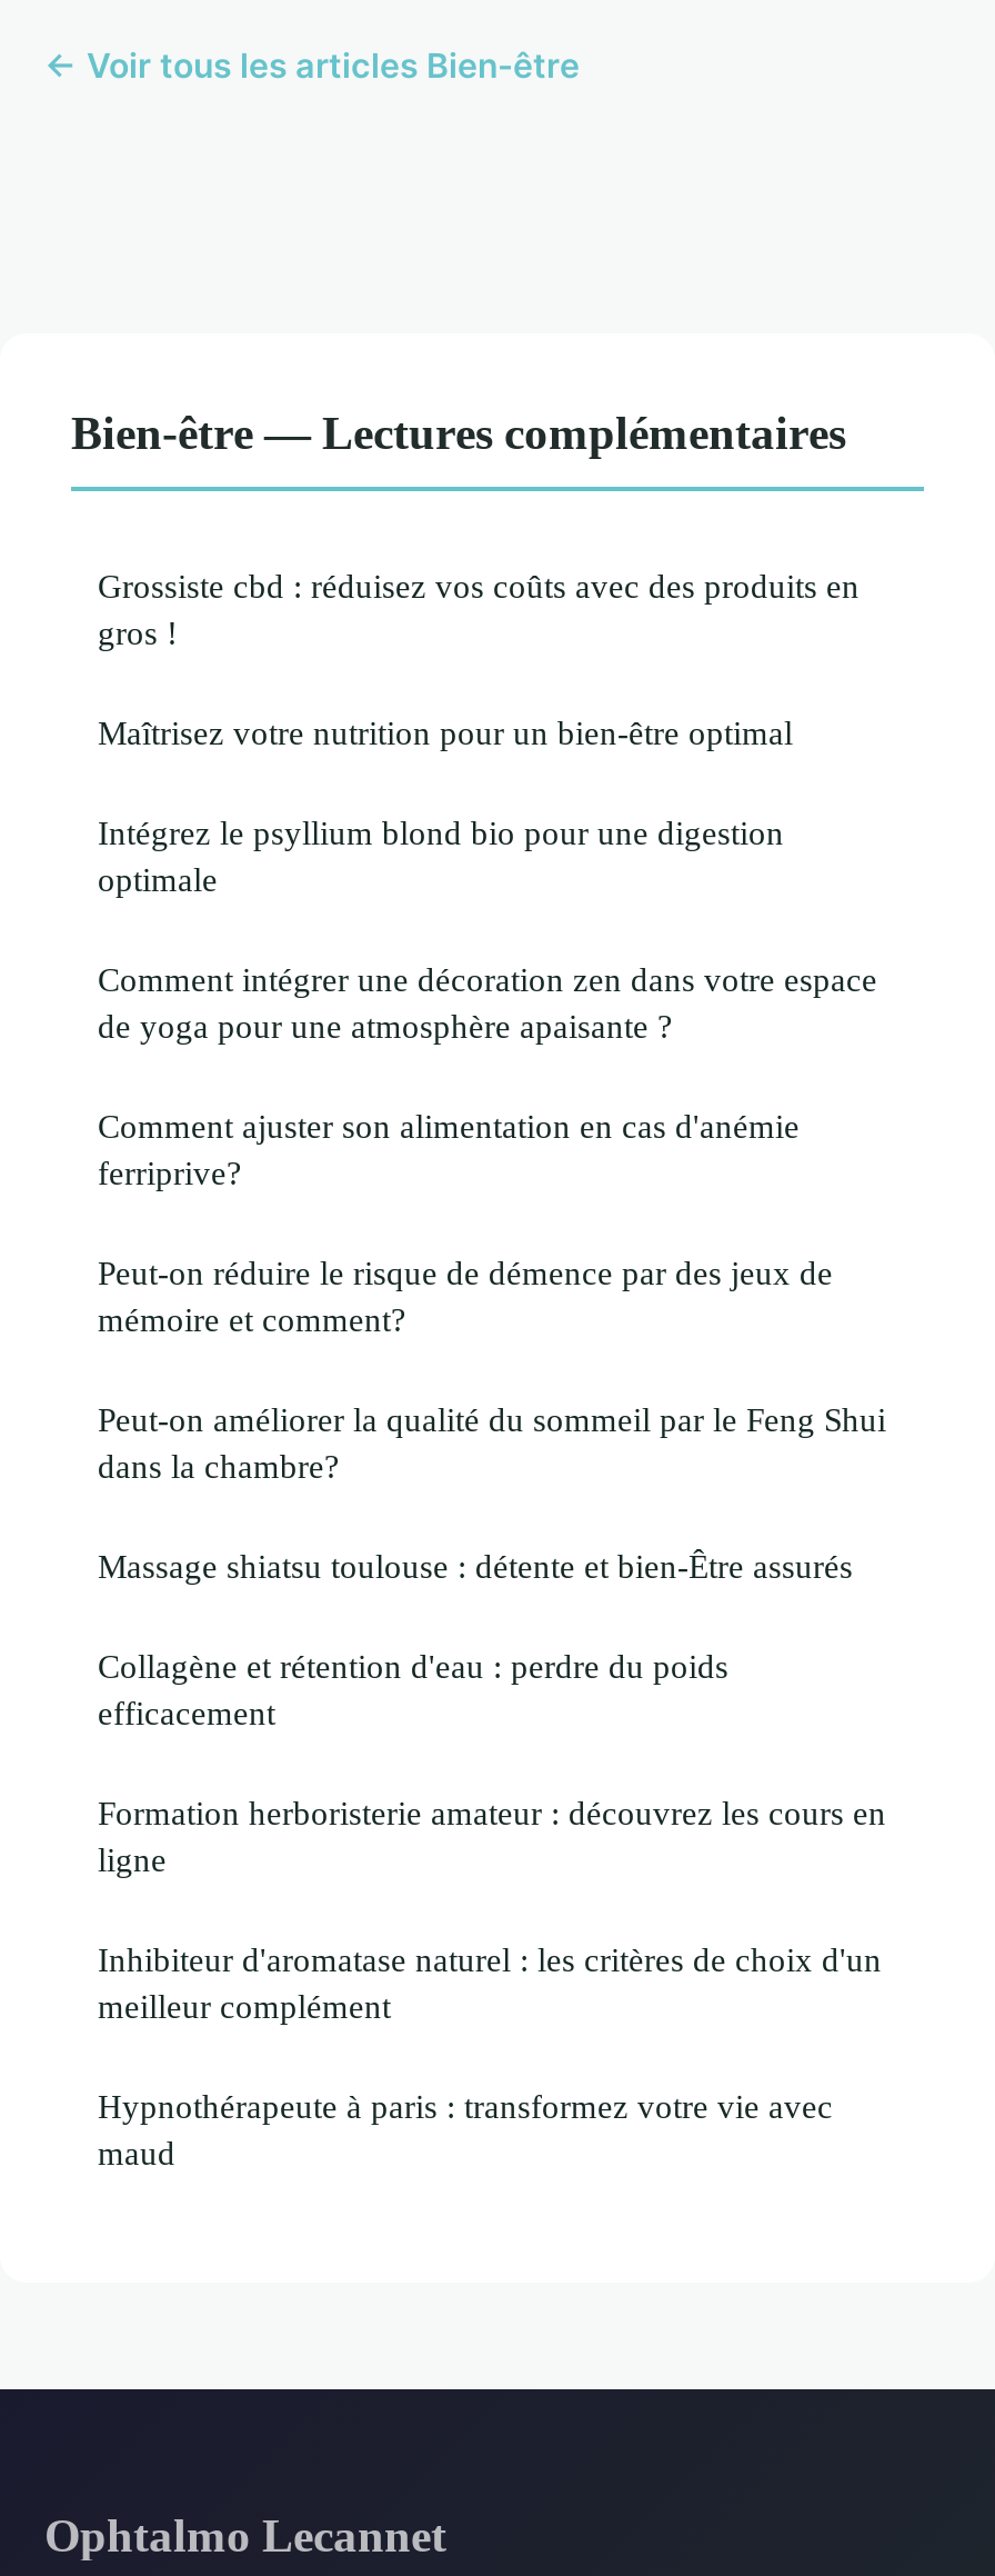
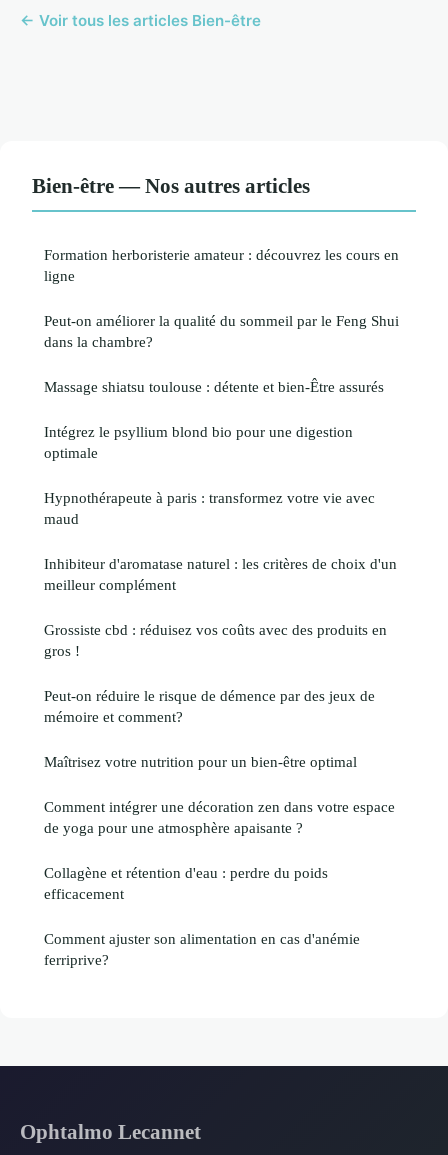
[71,407,846,458] Bien-être — Lectures complémentaires -> [32,174,310,197] Bien-être — Nos autres articles
moved [98,567,877,1338] -> [44,621,395,836]: Grossiste cbd : réduisez vos coûts avec des produits en | gros ! | Peut-on réduire le risque de démence par des jeux de | mémoire et comment? | Maîtrisez votre nutrition pour un bien-être optimal | Comment intégrer une décoration zen dans votre espace | de yoga pour une atmosphère apaisante ?
moved [98,813,784,898] -> [44,423,353,461]: Intégrez le psyllium blond bio pour une digestion | optimale
moved [98,1107,800,1191] -> [44,930,360,968]: Comment ajuster son alimentation en cas d'anémie | ferriprive?
moved [98,1400,886,1585] -> [44,312,399,395]: Peut-on améliorer la qualité du sommeil par le Feng Shui | dans la chambre? | Massage shiatsu toulouse : détente et bien-Être assurés
moved [98,1647,728,1731] -> [44,864,328,902]: Collagène et rétention d'eau : perdre du poids | efficacement
moved [98,1794,886,1878] -> [44,246,399,284]: Formation herboristerie amateur : découvrez les cours en | ligne
moved [98,1940,882,2025] -> [44,555,397,593]: Inhibiteur d'aromatase naturel : les critères de choix d'un | meilleur complément
moved [98,2087,833,2171] -> [44,489,375,527]: Hypnothérapeute à paris : transformez votre vie avec | maud

